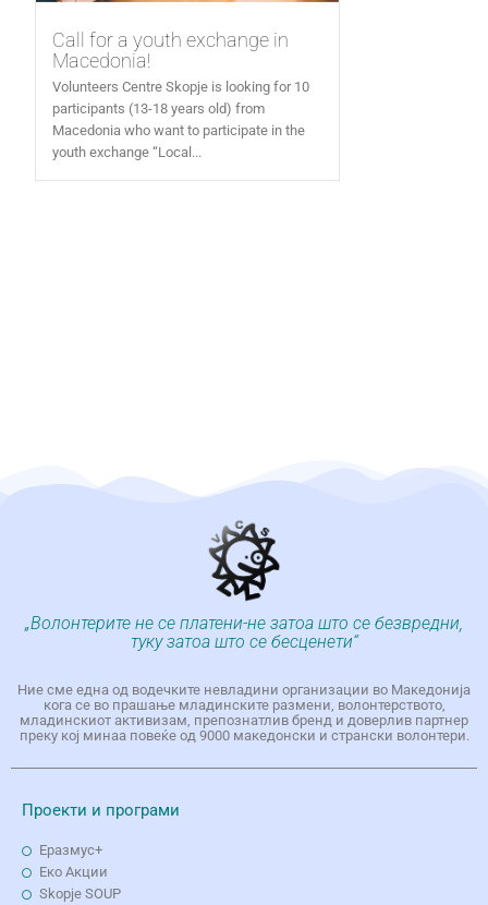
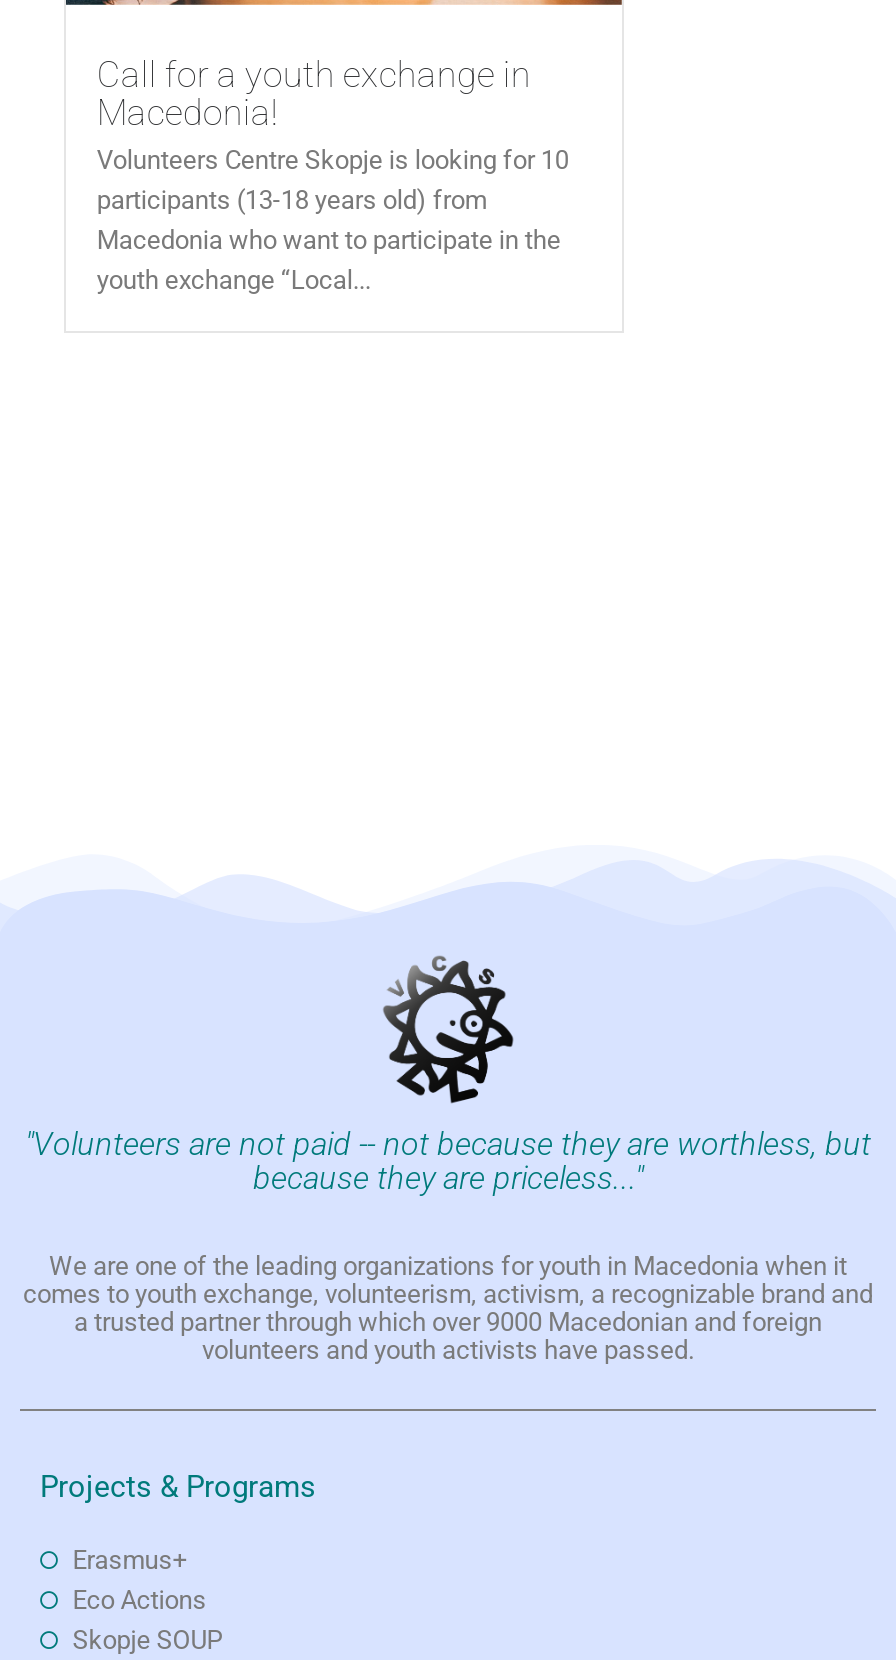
[25,613,463,652] „Волонтерите не се платени-не затоа што се безвредни, | туку затоа што се бесценети“ -> [25,1124,871,1196] "Volunteers are not paid -- not because they are worthless, but | because they are priceless..."
[17,682,471,744] Ние сме една од водечките невладини организации во Македонија | кога се во прашање младинските размени, волонтерството, | младинскиот активизам, препознатлив бренд и доверлив партнер | преку кој минаа повеќе од 9000 македонски и странски волонтери. -> [23,1250,873,1364] We are one of the leading organizations for youth in Macedonia when it | comes to youth exchange, volunteerism, activism, a recognizable brand and | a trusted partner through which over 9000 Macedonian and foreign | volunteers and youth activists have passed.
[22,801,180,820] Проекти и програми -> [40,1468,316,1504] Projects & Programs
[39,842,108,880] Еразмус+ | Еко Aкции -> [72,1544,206,1614] Erasmus+ | Eco Actions

